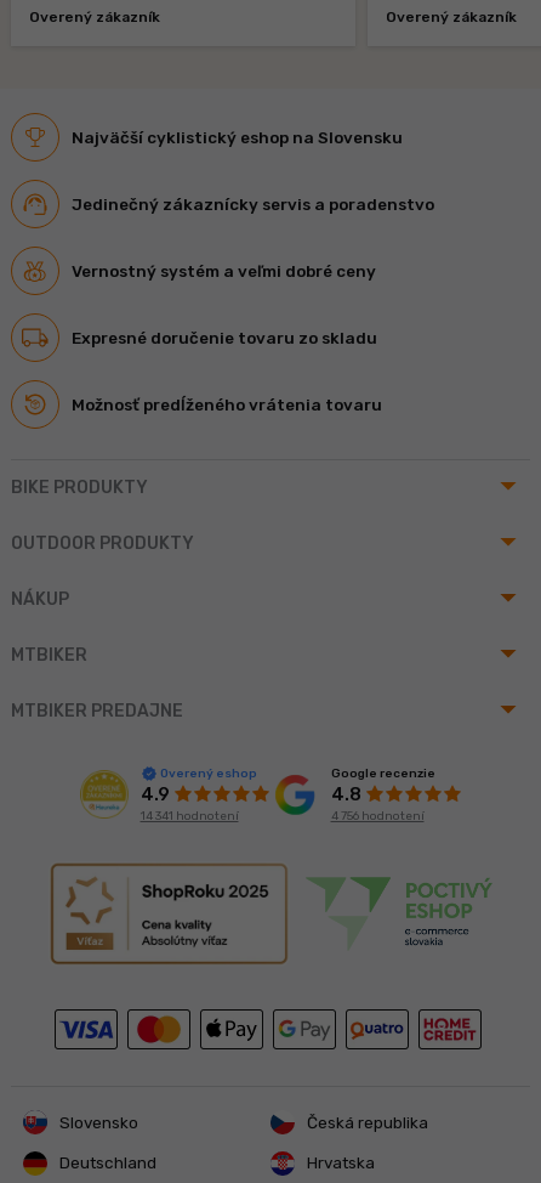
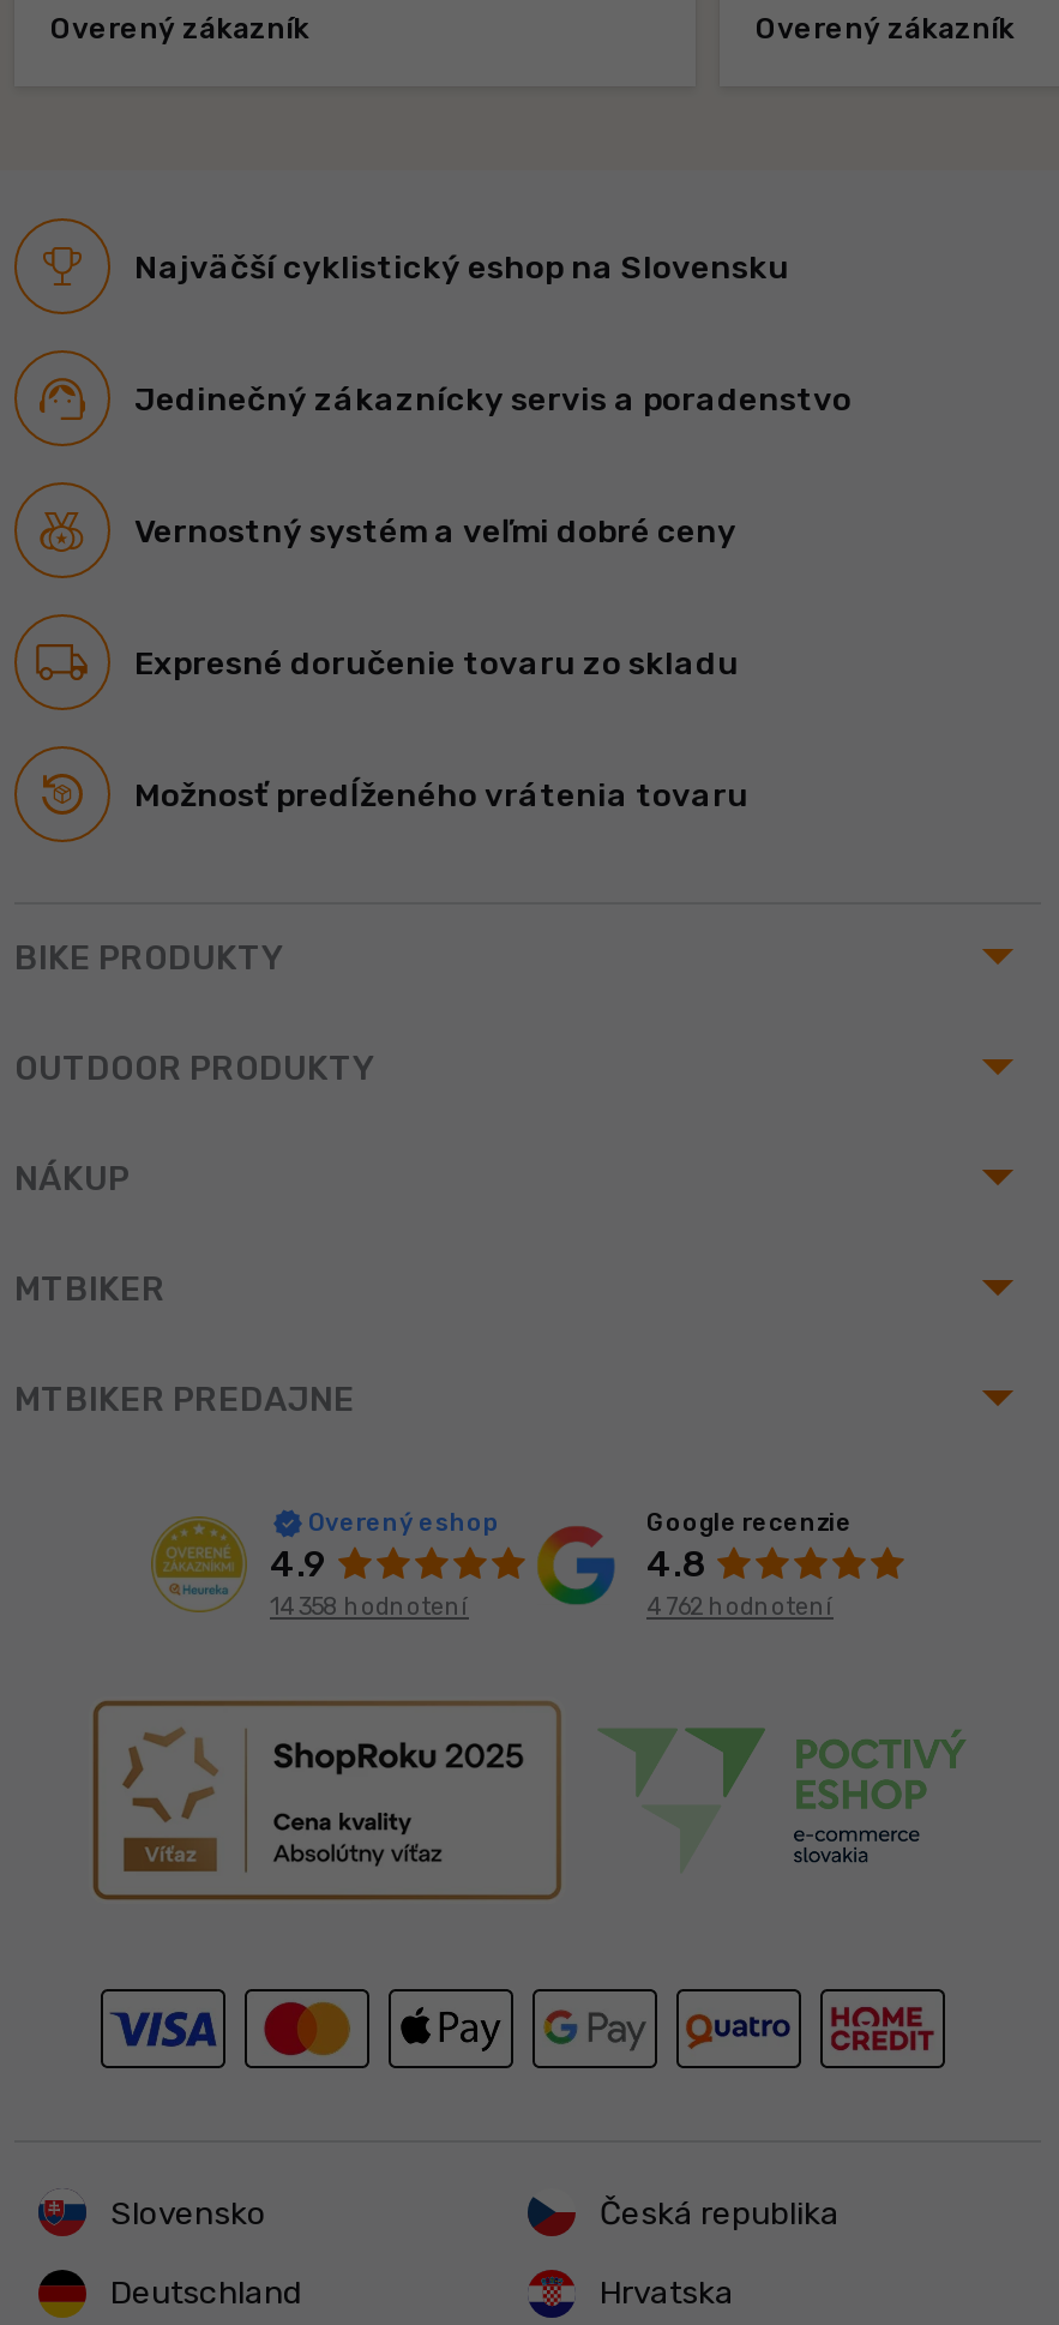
[140,809,238,823] 14 341 hodnotení -> [270,1593,469,1622] 14 358 hodnotení
[331,809,424,823] 4 756 hodnotení -> [646,1592,834,1621] 4 762 hodnotení

